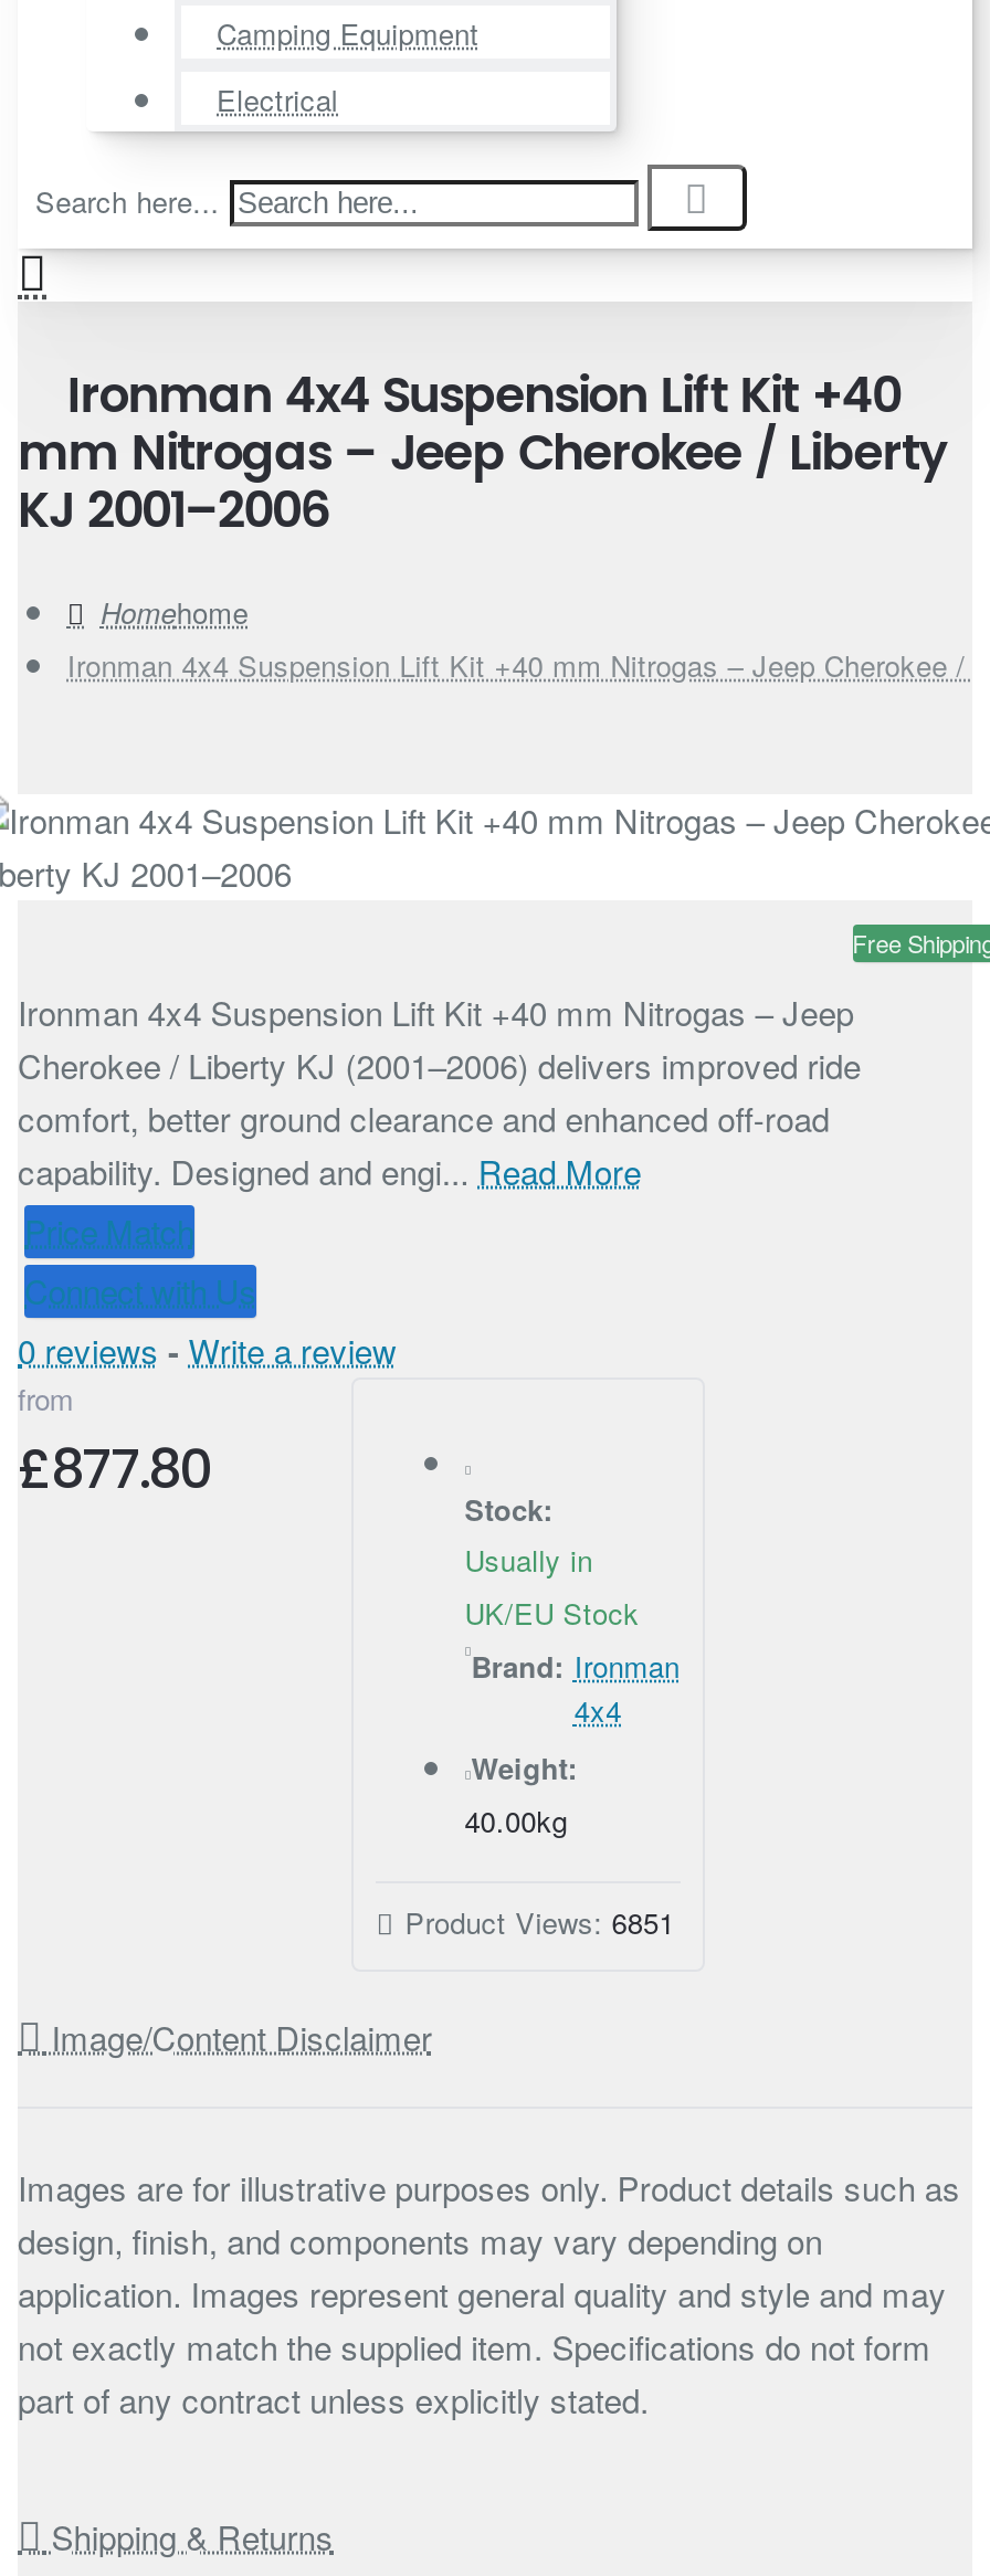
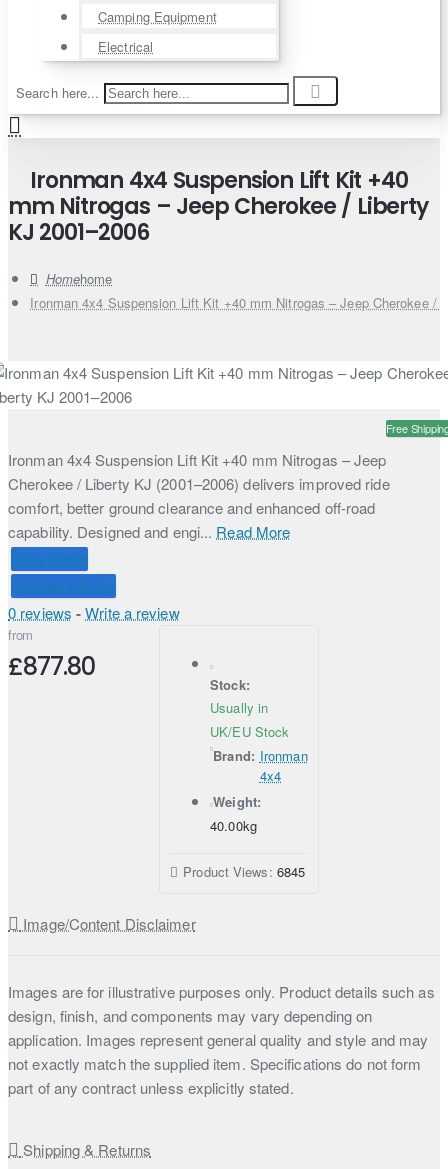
[405,1901,674,1943] Product Views: 6851 -> [183,862,305,881] Product Views: 6845

